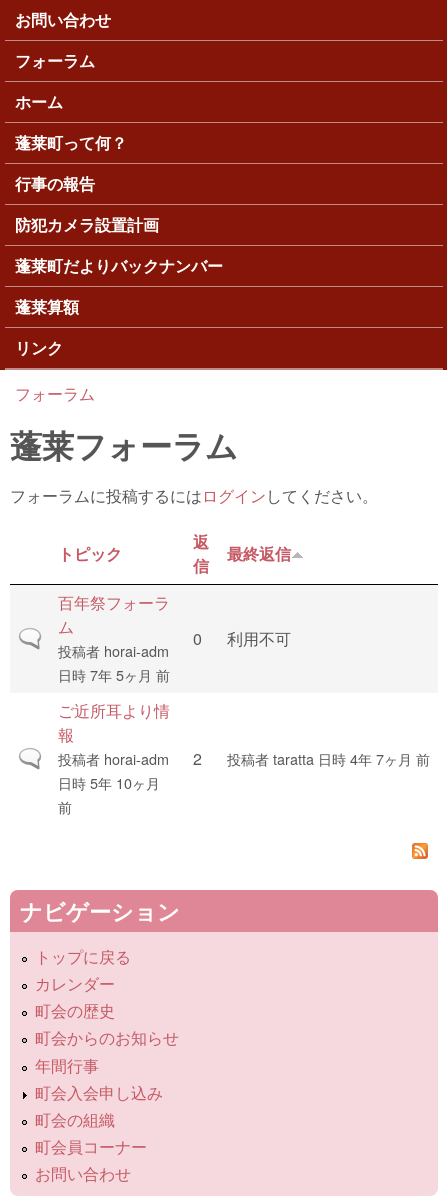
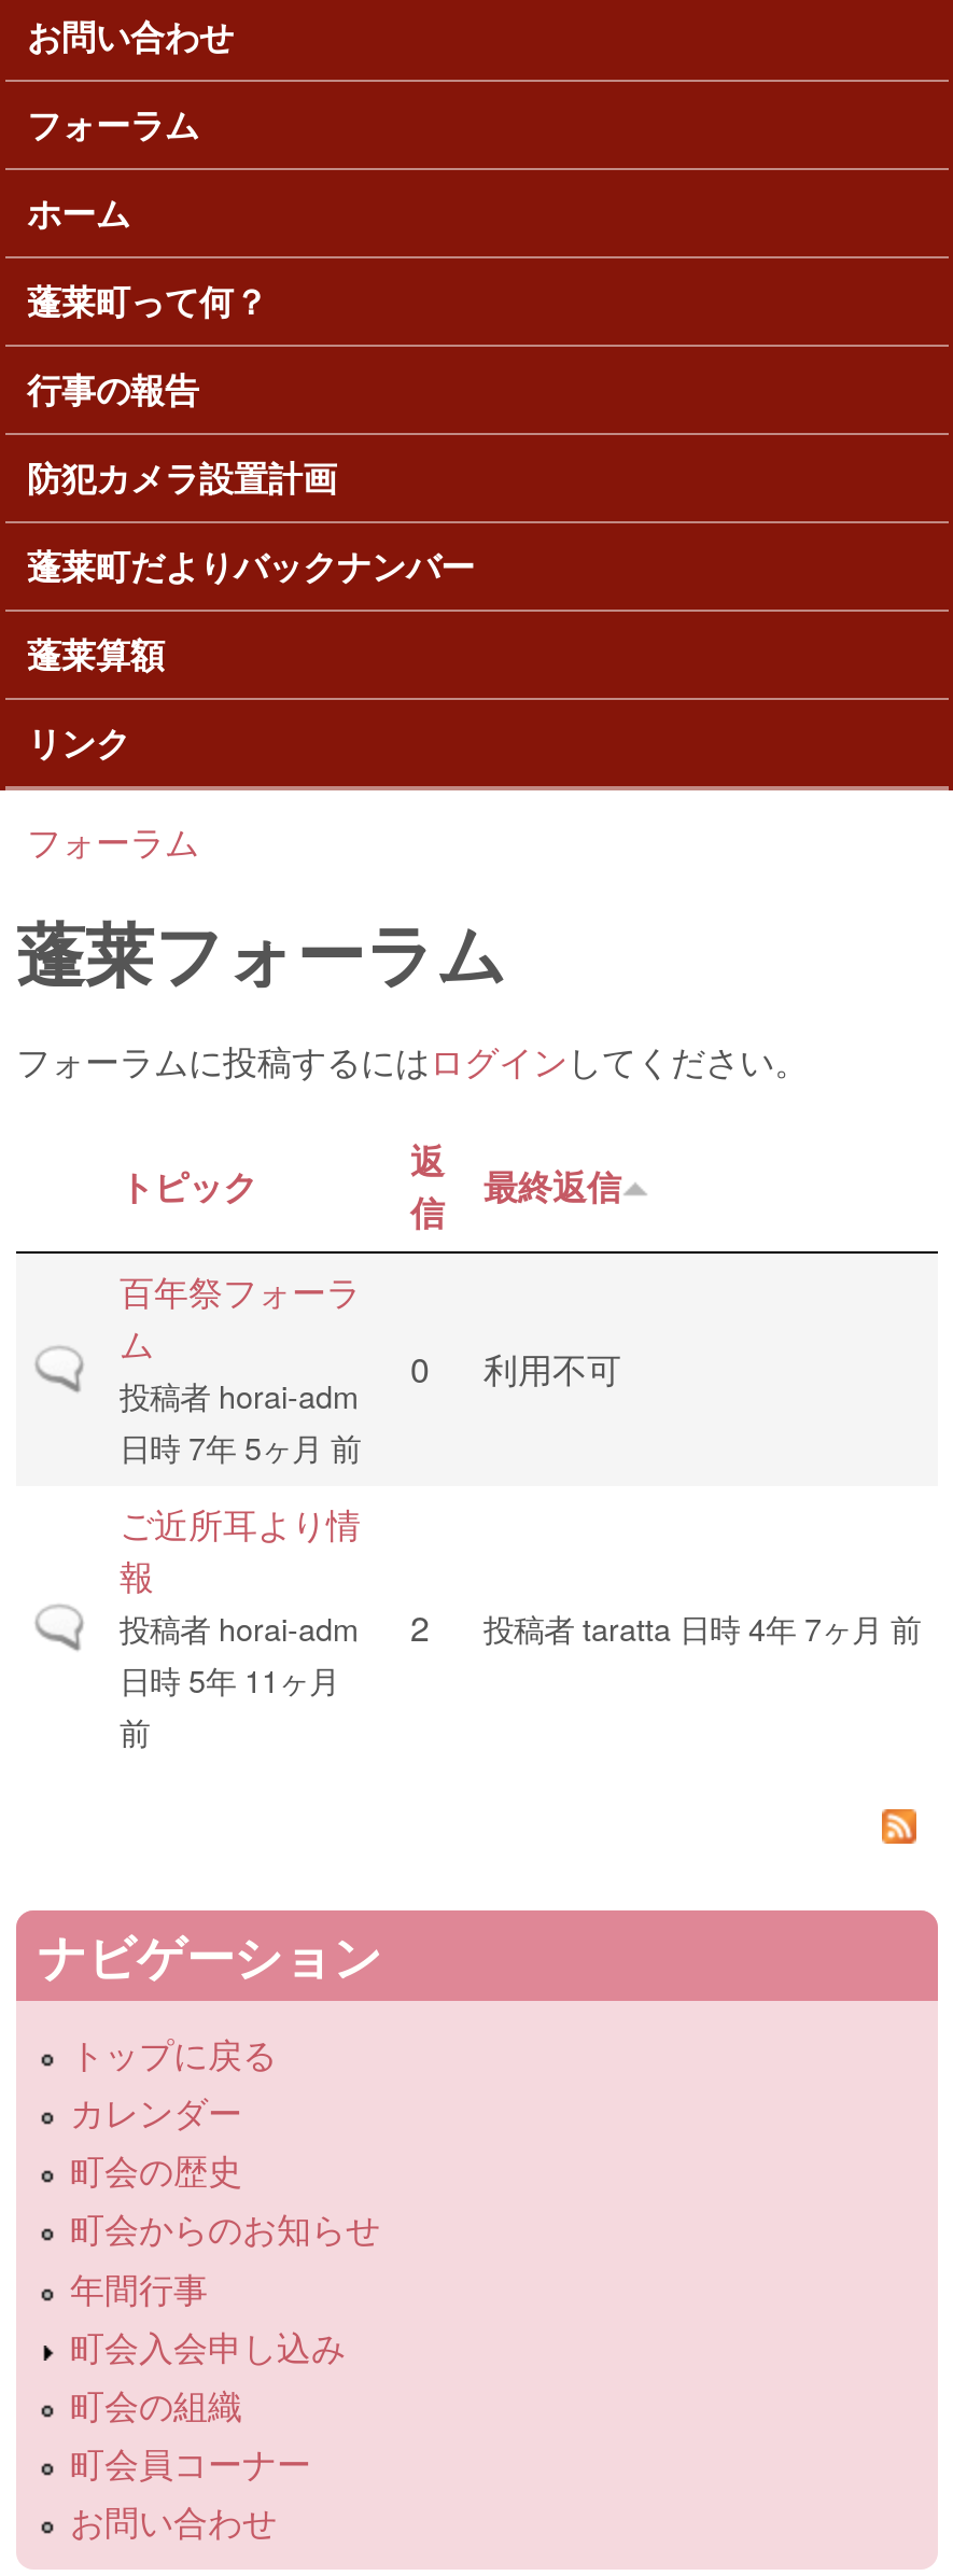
[58,772,160,793] 日時 5年 10ヶ月 -> [120,1656,339,1701] 日時 5年 11ヶ月

